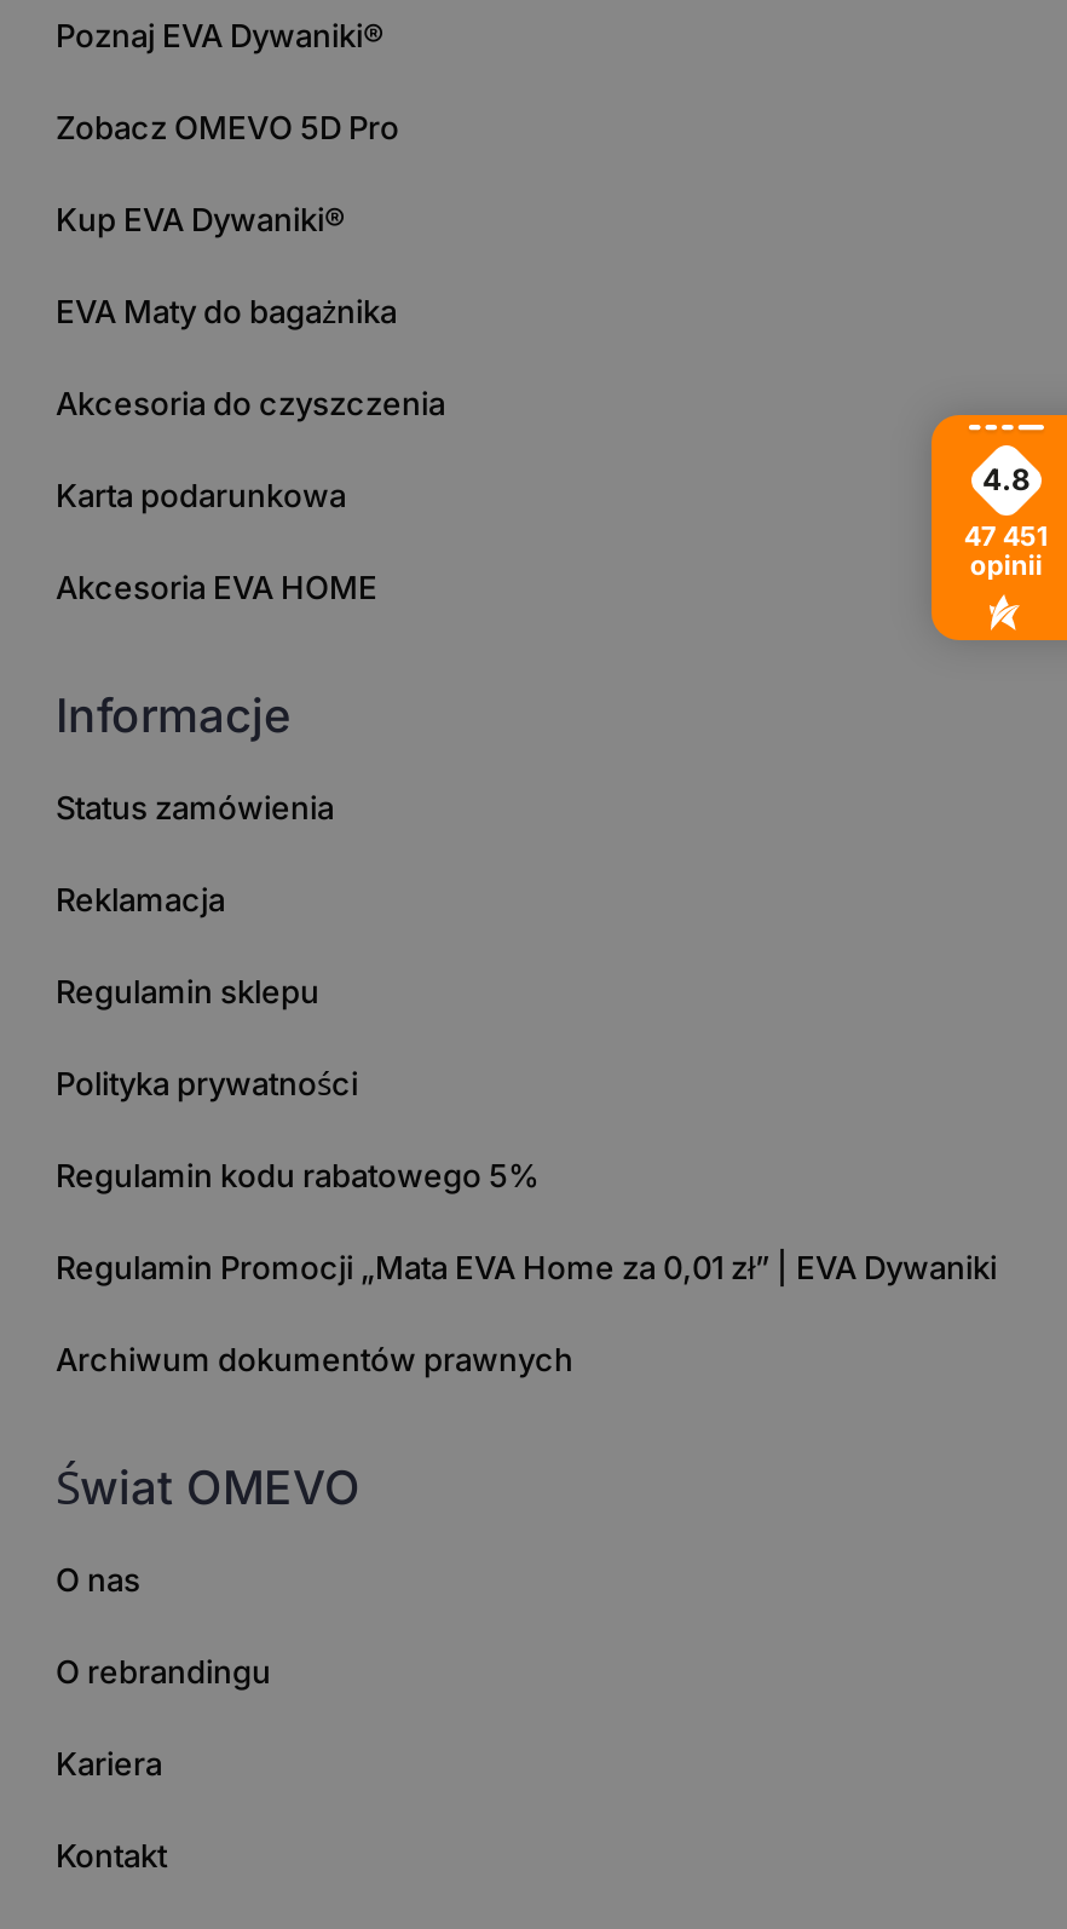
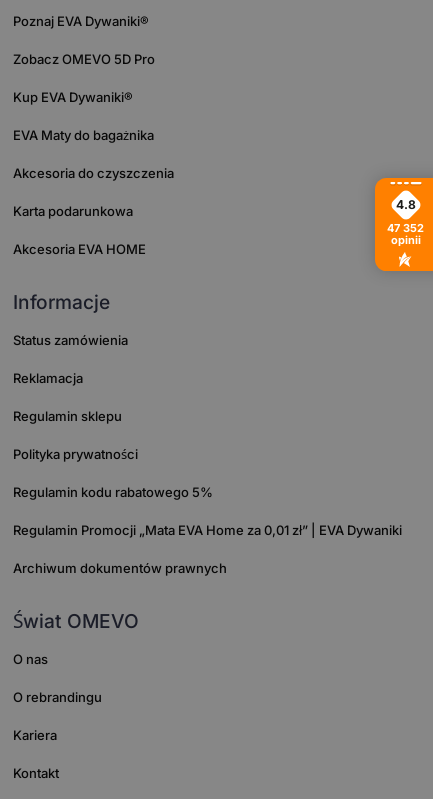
[964,519,1049,553] 47 451 -> [387,221,424,235] 47 352

